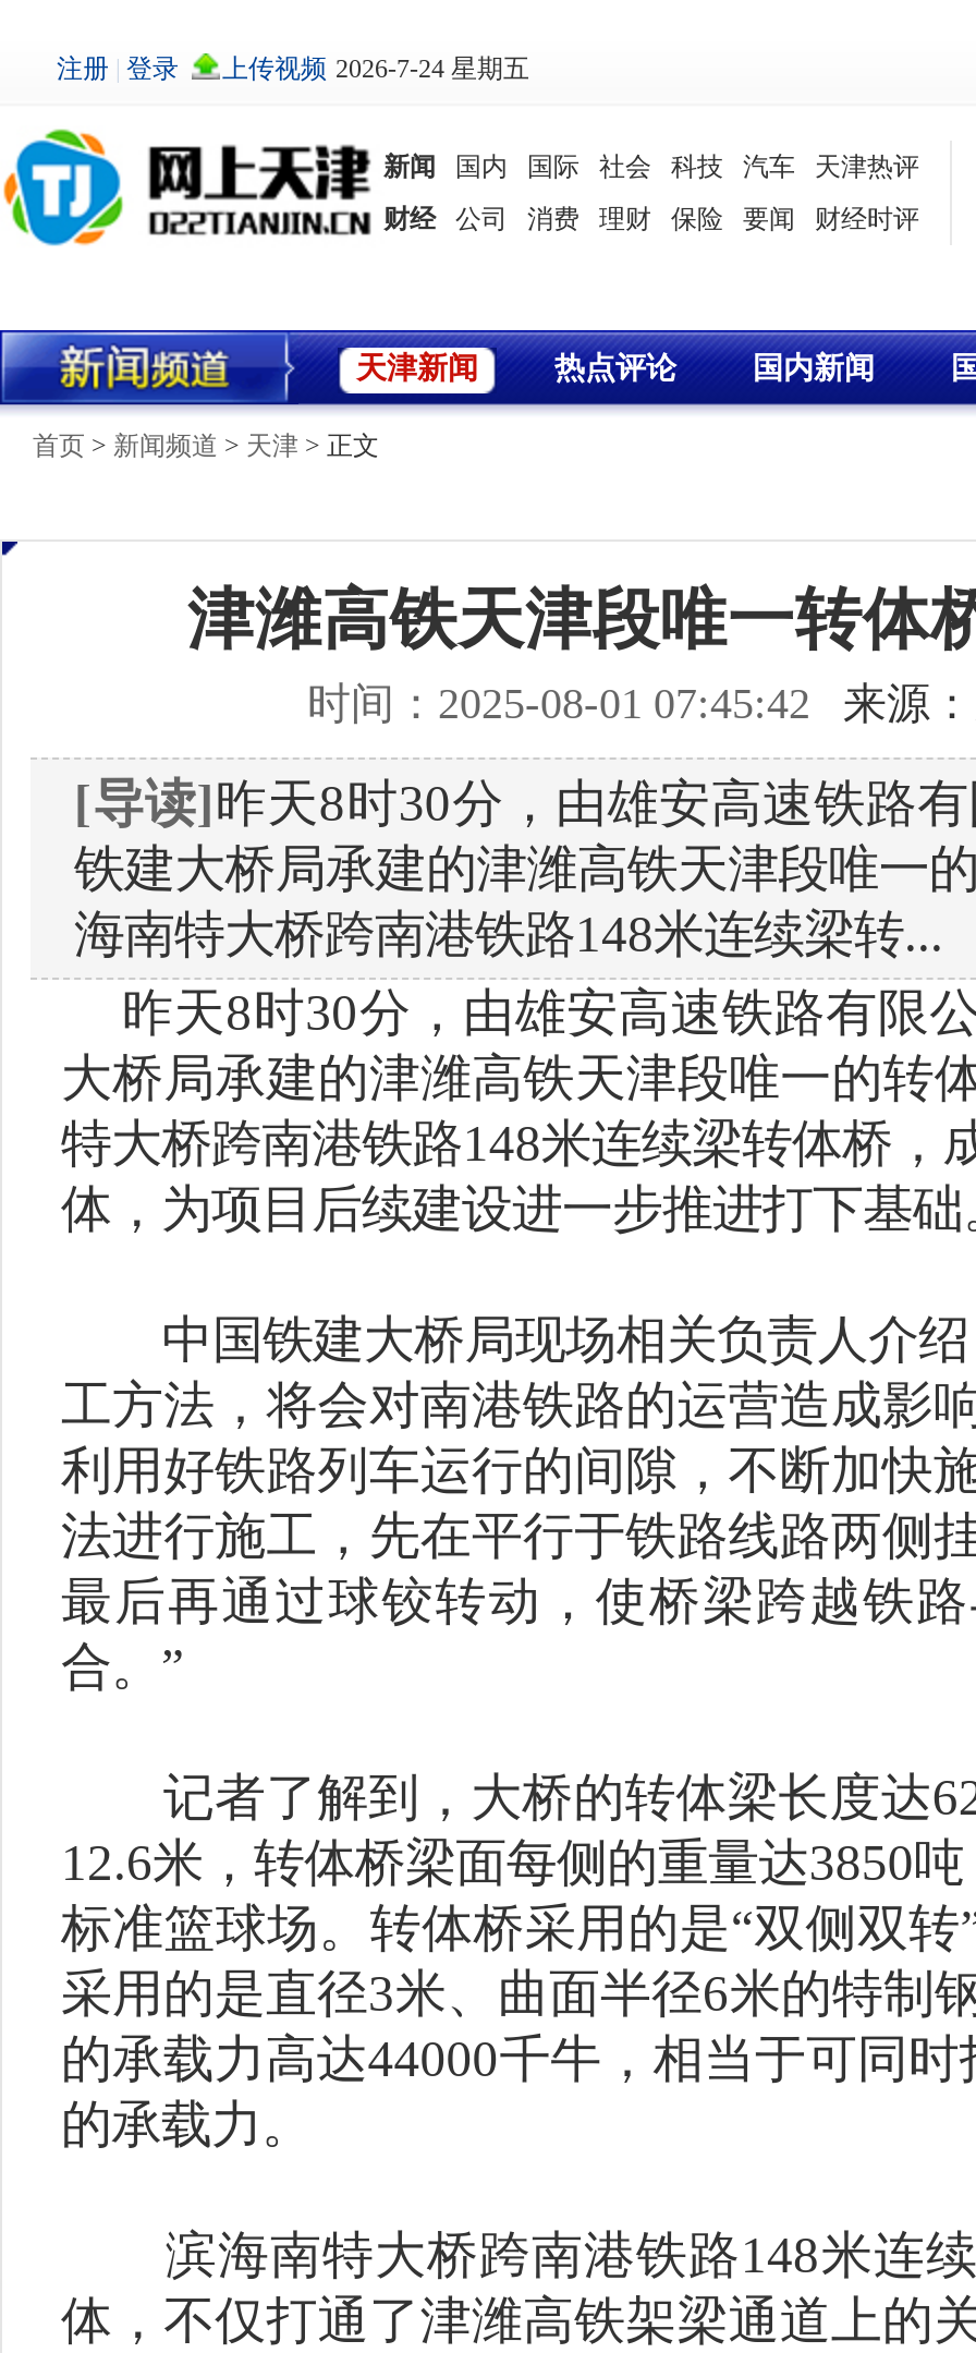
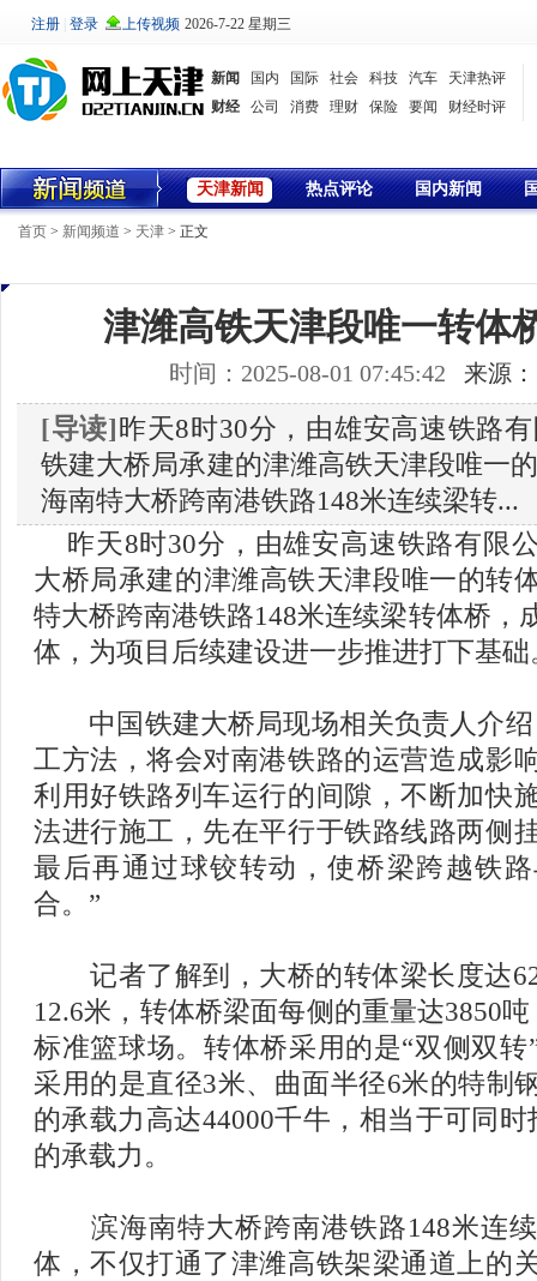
[335,53,529,84] 2026-7-24 星期五 -> [185,16,291,32] 2026-7-22 星期三

